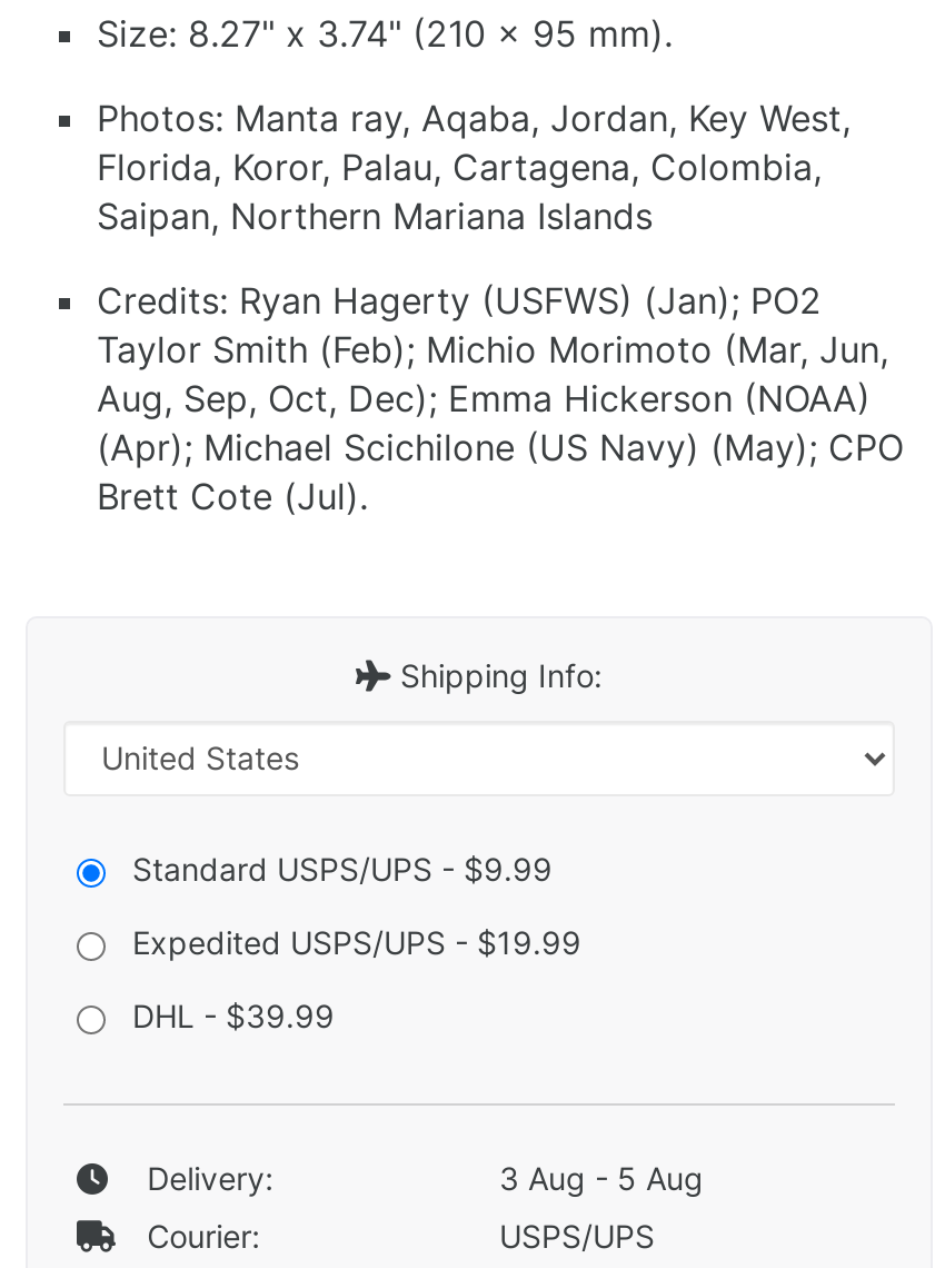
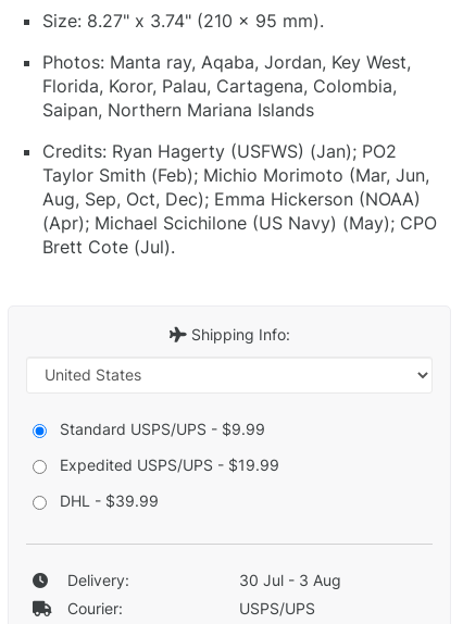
[499,1158,704,1196] 3 Aug - 5 Aug -> [239,570,341,589] 30 Jul - 3 Aug

